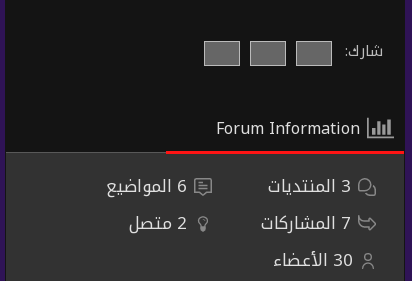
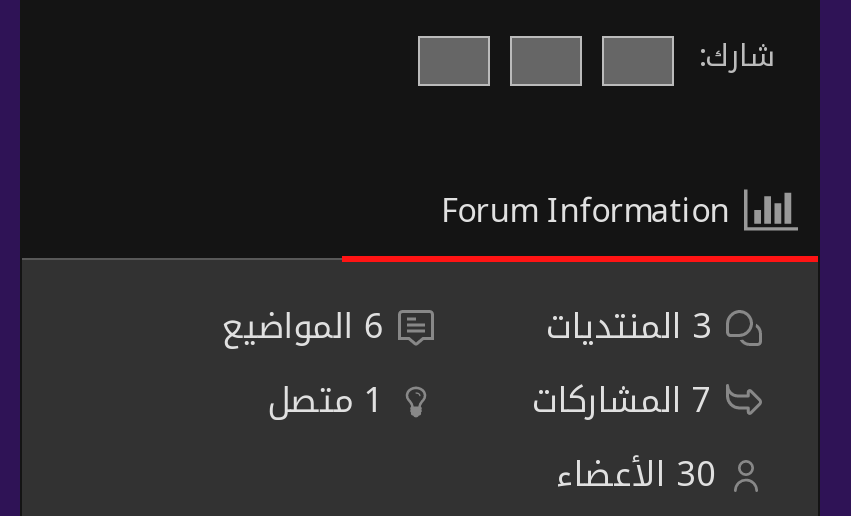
[129,207,187,239] 2 متصل -> [268,368,384,432] 1 متصل

